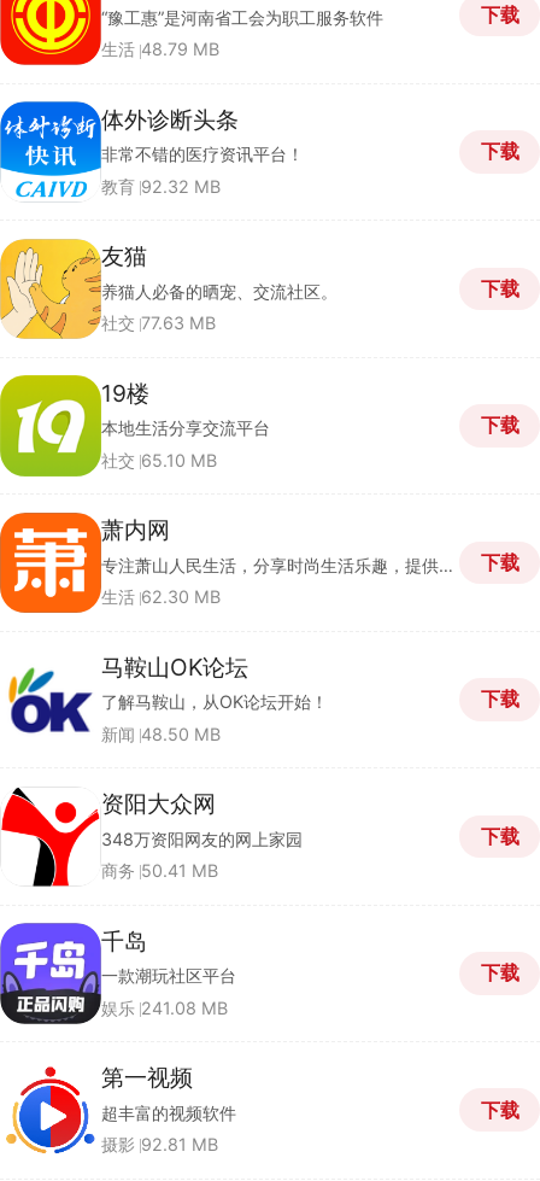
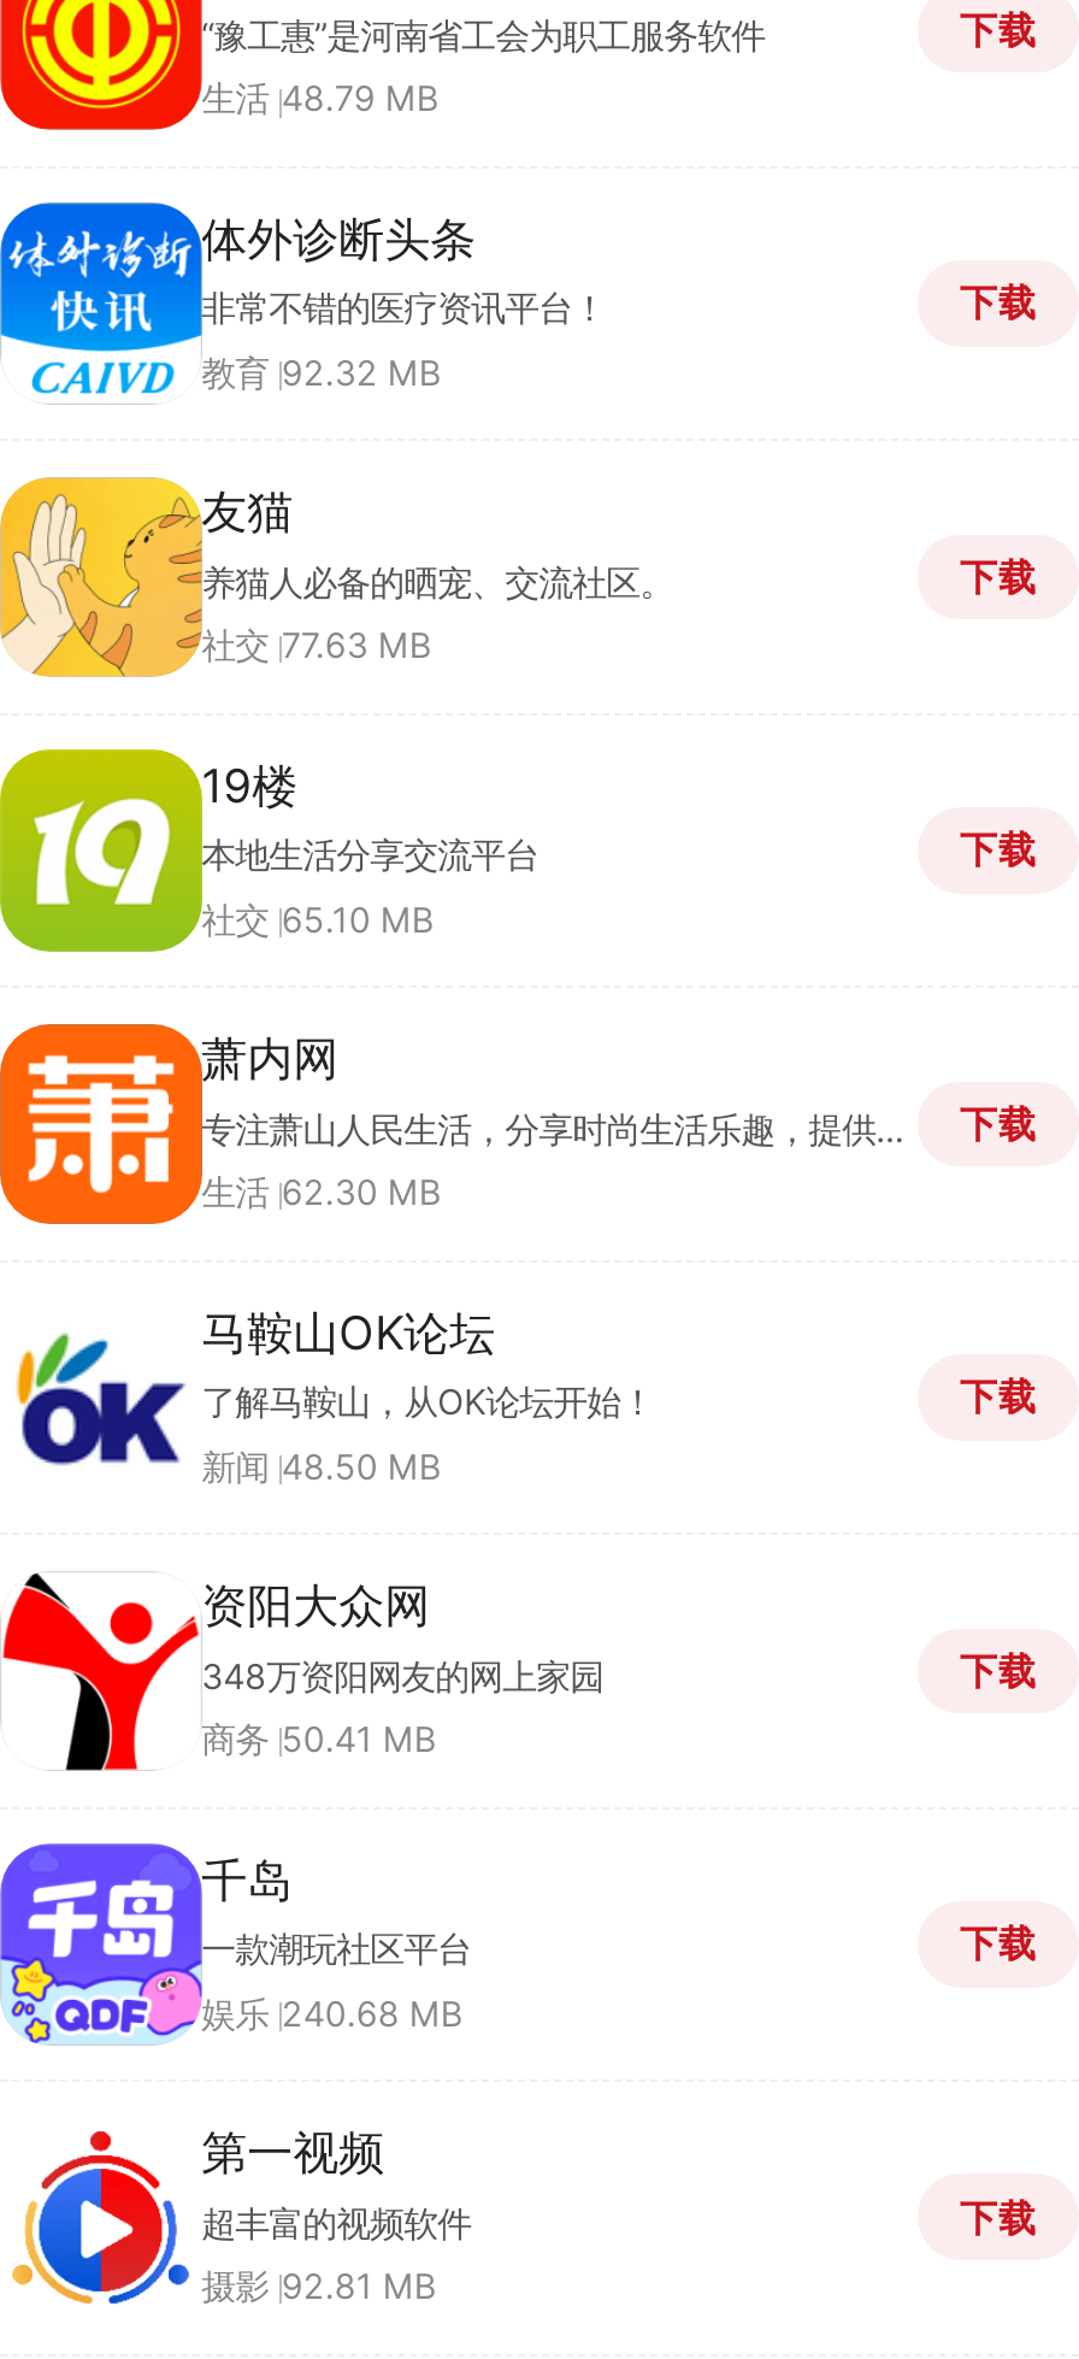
[4,947,228,1025] [image] | 娱乐 241.08 MB -> [7,1889,462,2046] [image] | 娱乐 240.68 MB

